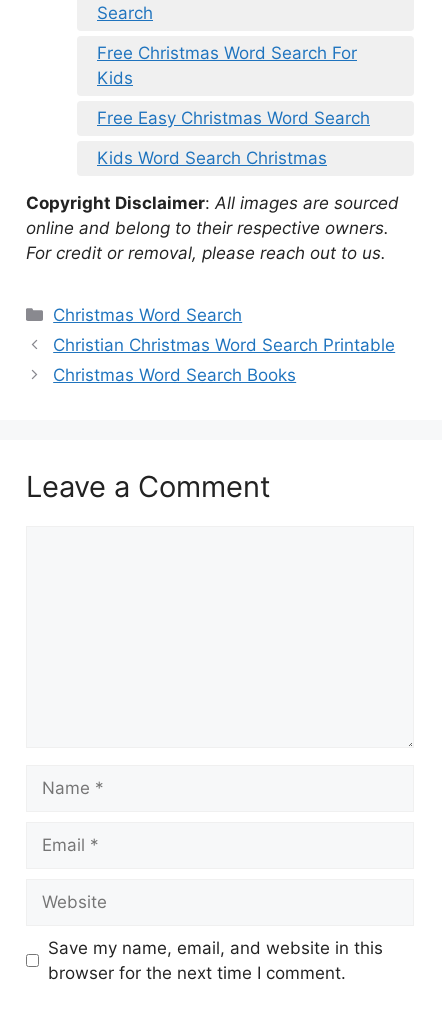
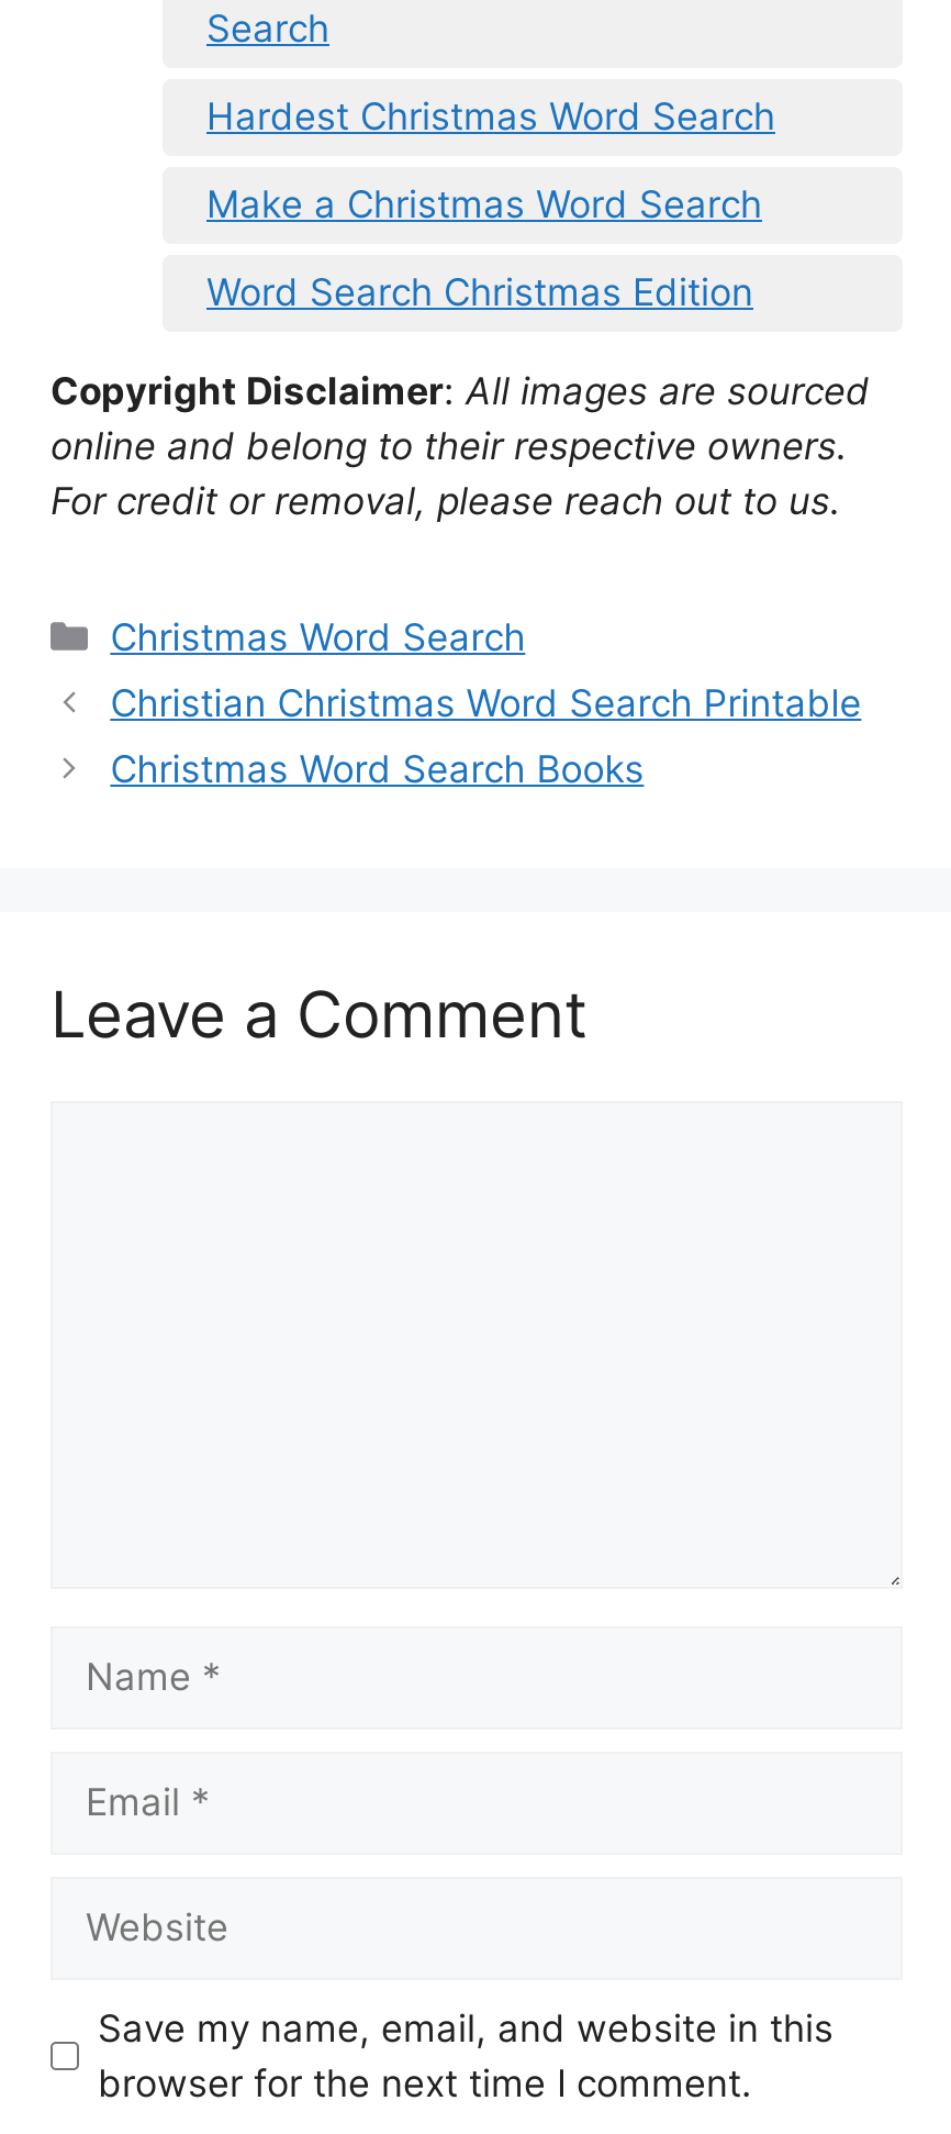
[97,43,357,88] Free Christmas Word Search For | Kids -> [206,94,775,138] Hardest Christmas Word Search
[97,108,370,128] Free Easy Christmas Word Search -> [206,182,762,225] Make a Christmas Word Search
[97,148,327,168] Kids Word Search Christmas -> [206,269,753,313] Word Search Christmas Edition

